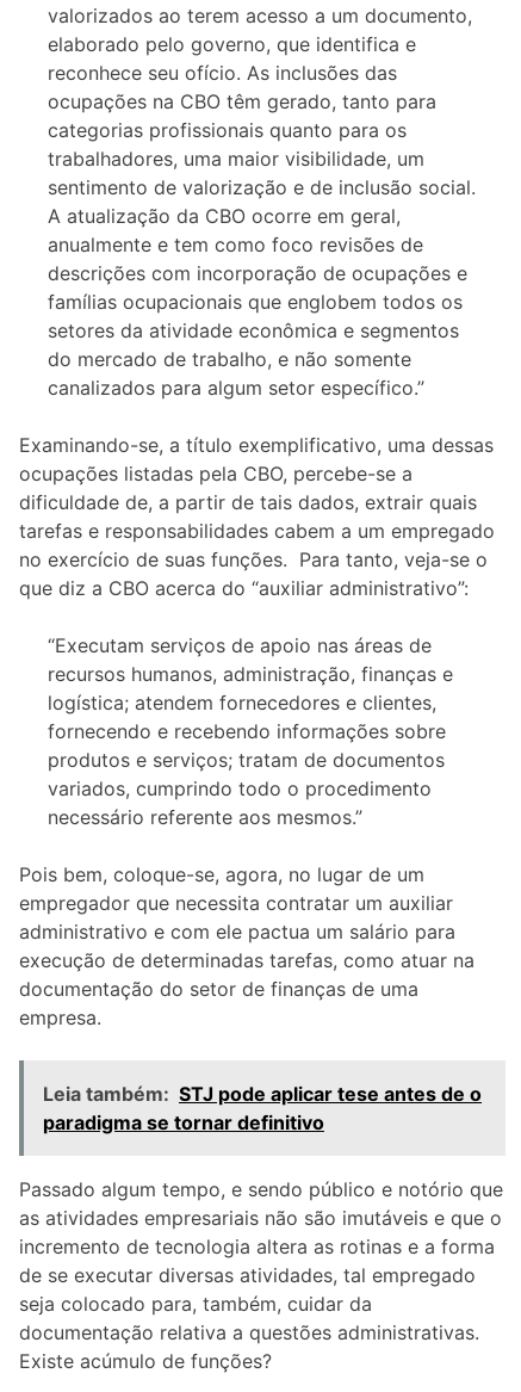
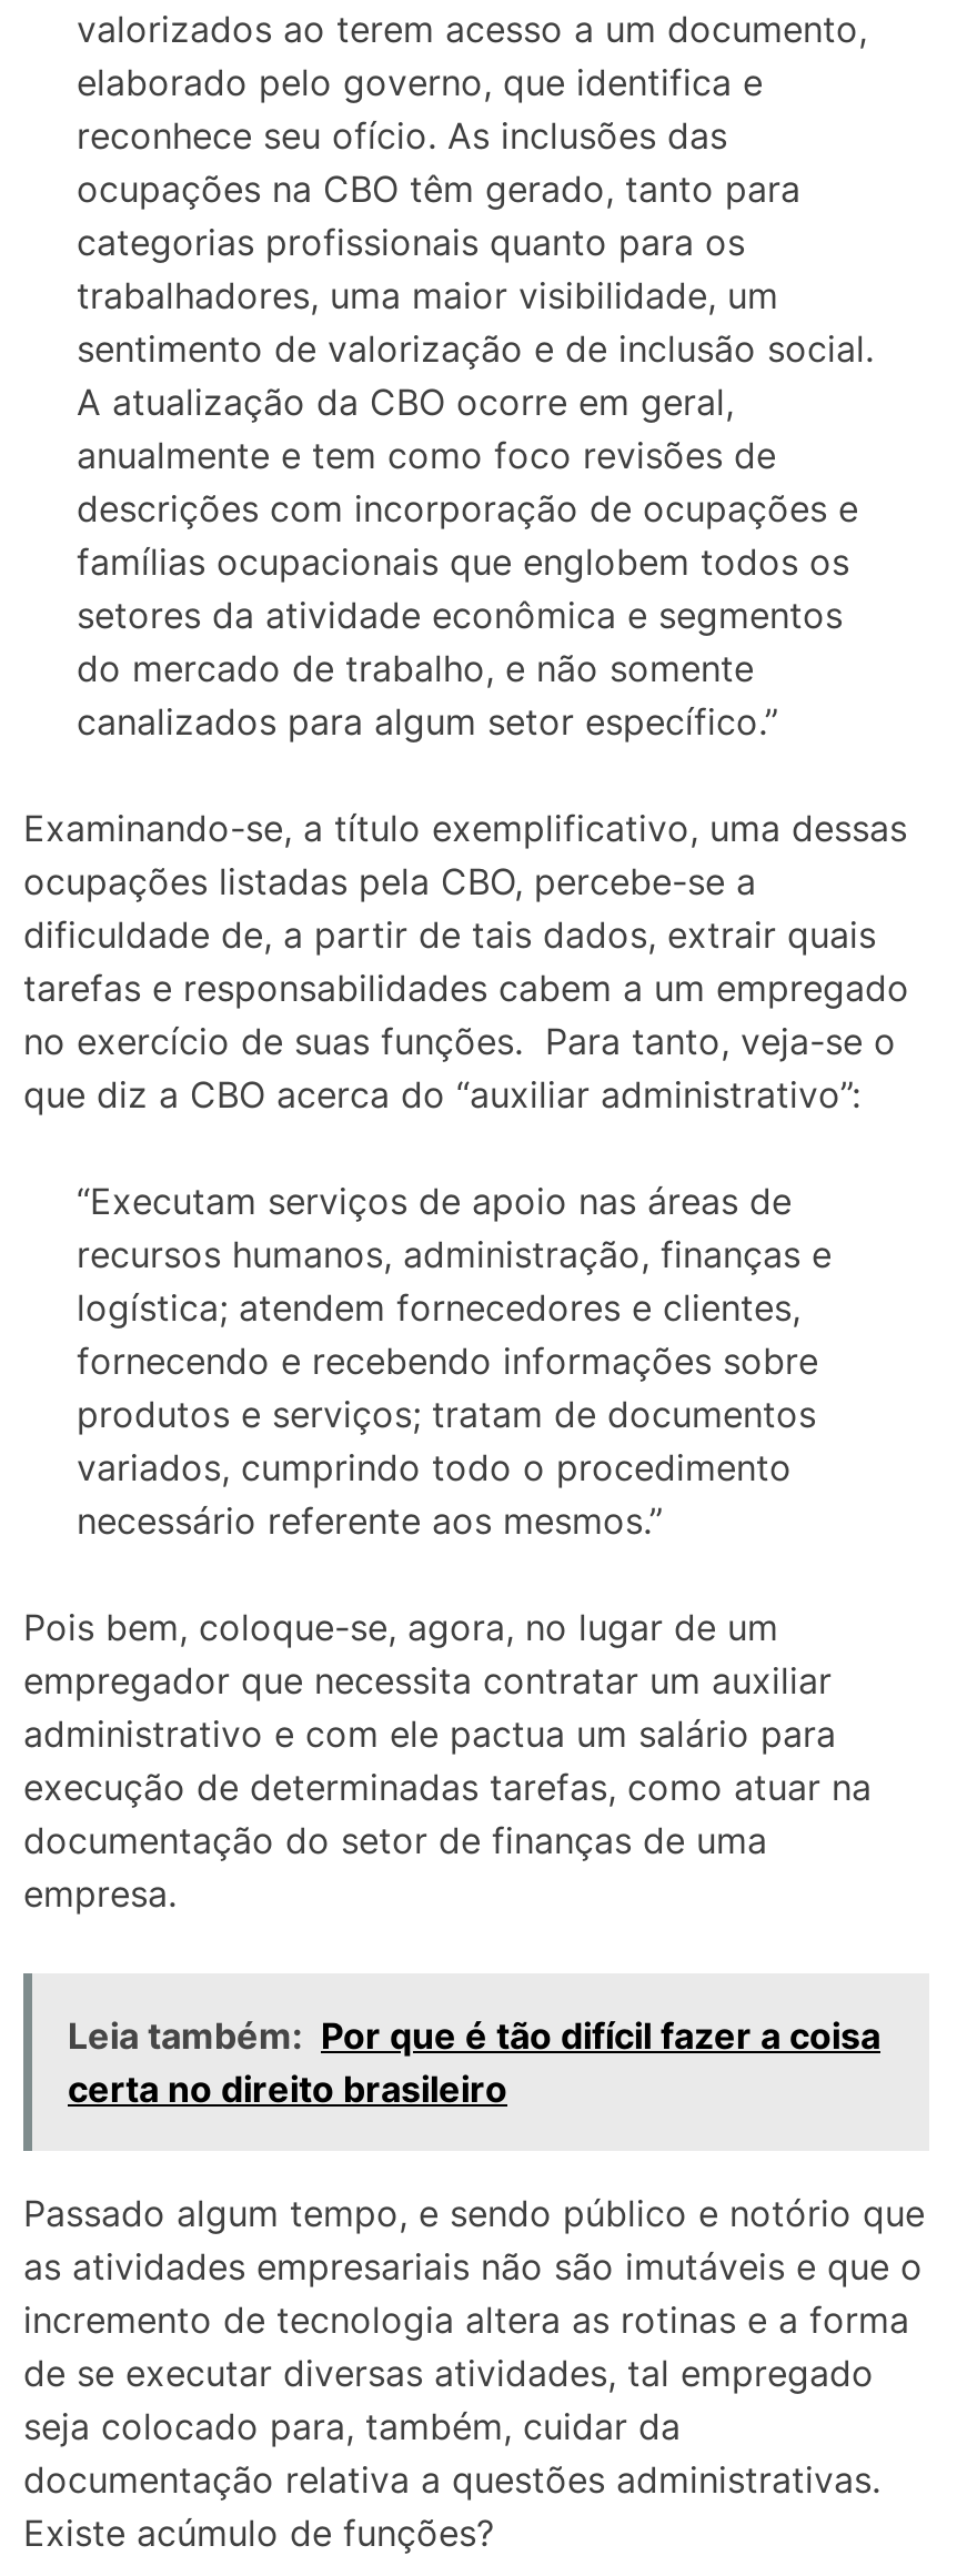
[43,1082,482,1135] Leia também: STJ pode aplicar tese antes de o | paradigma se tornar definitivo -> [68,2014,880,2111] Leia também: Por que é tão difícil fazer a coisa | certa no direito brasileiro

